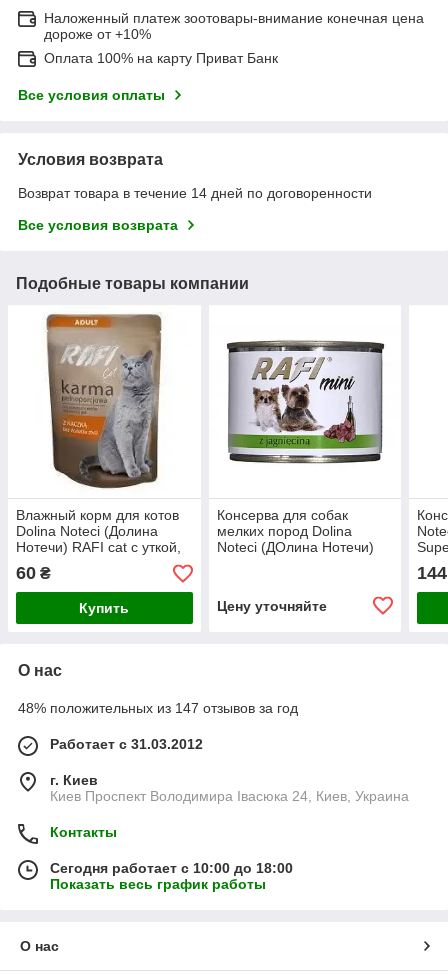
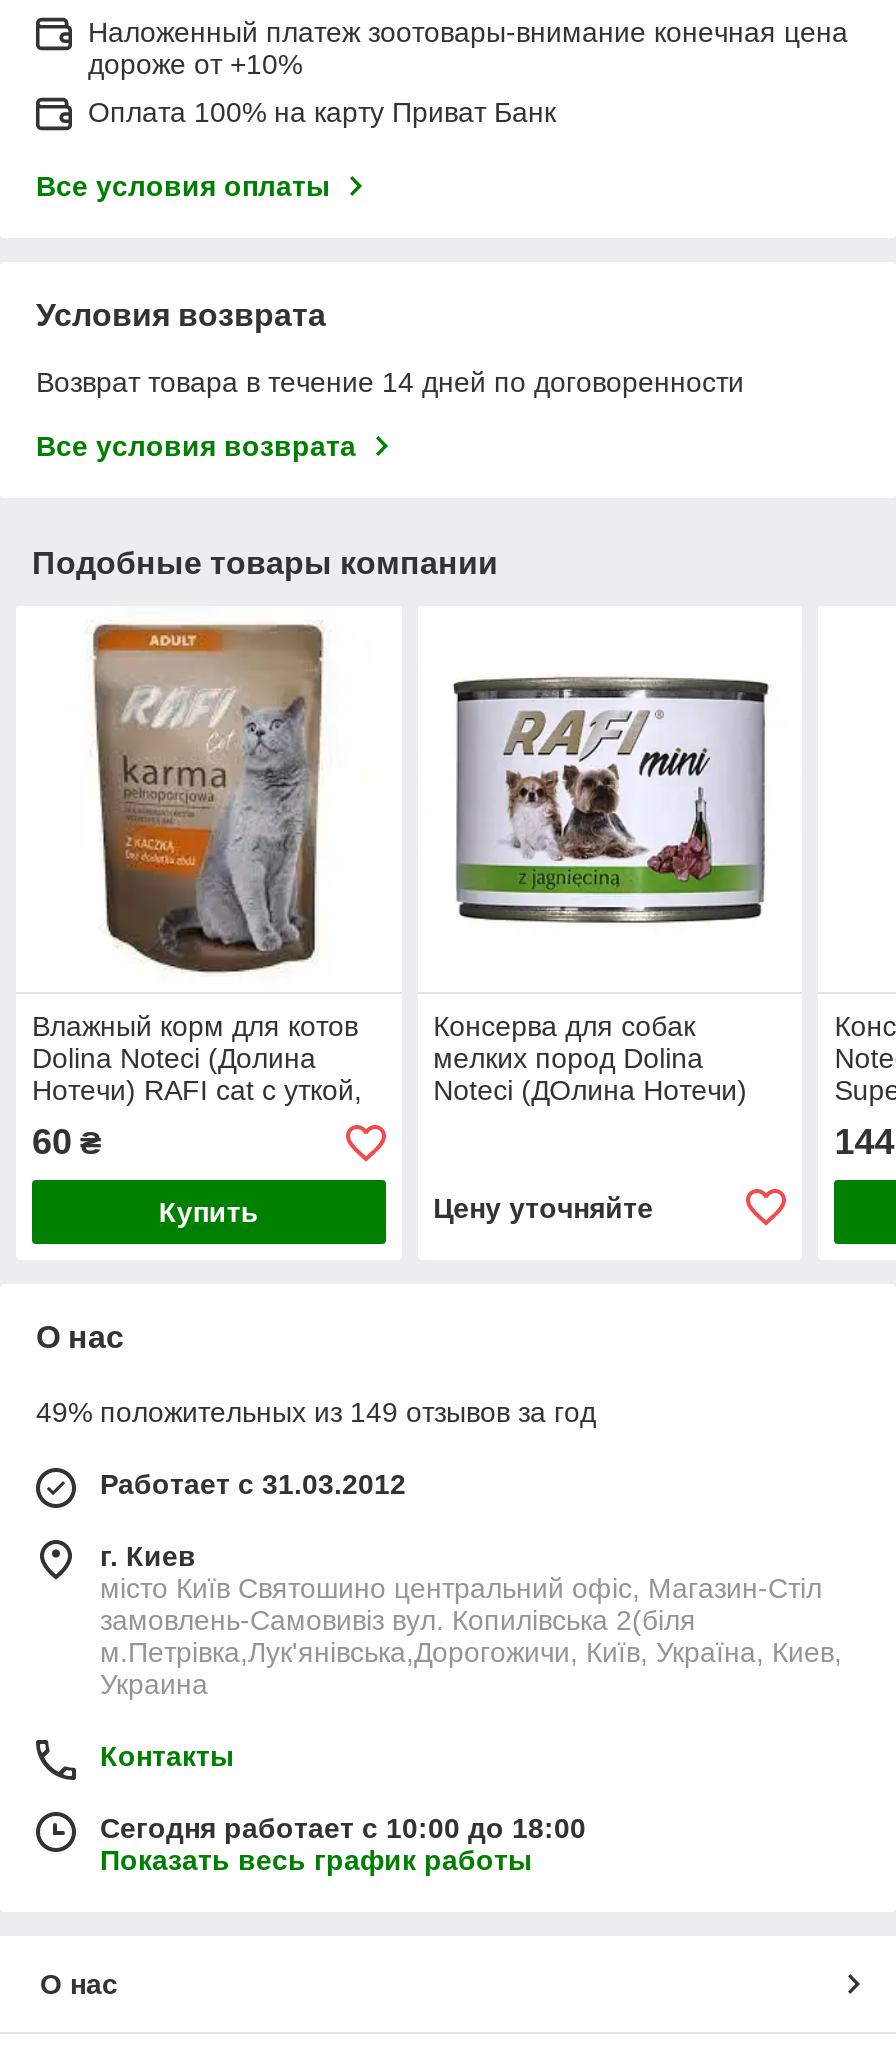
[18,700,298,716] 48% положительных из 147 отзывов за год -> [36,1396,596,1428] 49% положительных из 149 отзывов за год
[50,788,409,804] Киев Проспект Володимира Івасюка 24, Киев, Украина -> [100,1572,842,1700] місто Київ Святошино центральний офіс, Магазин-Стіл | замовлень-Самовивіз вул. Копилівська 2(біля | м.Петрівка,Лук'янівська,Дорогожичи, Київ, Україна, Киев, | Украина

